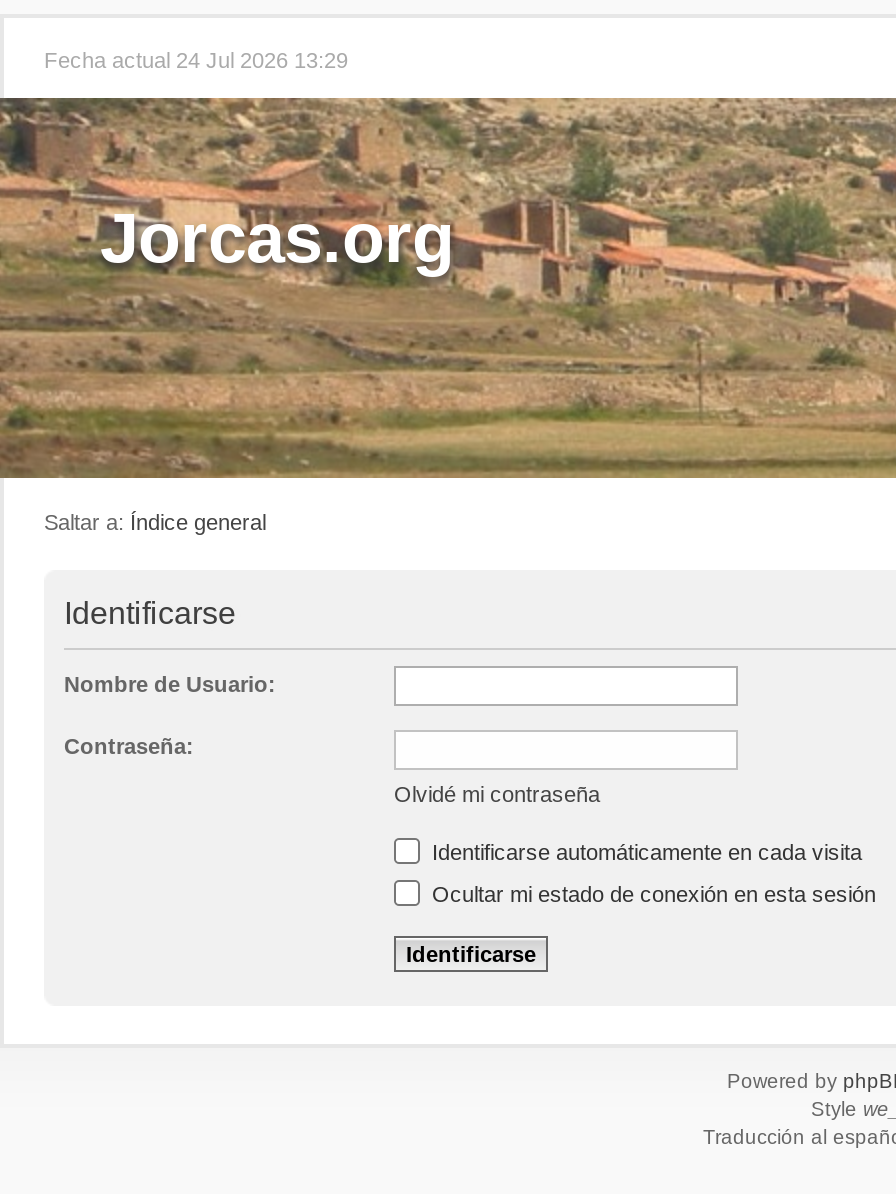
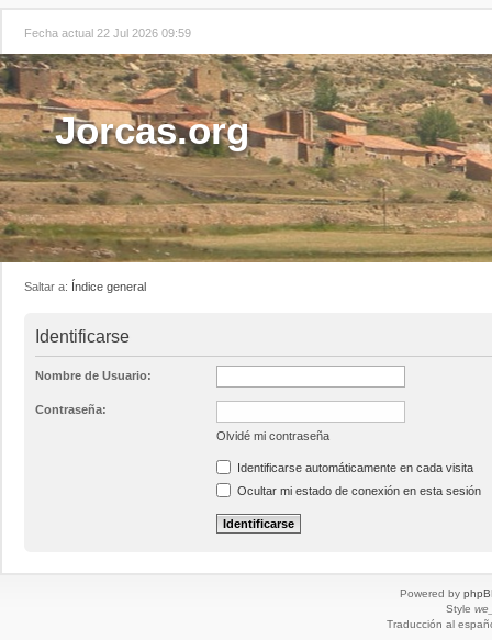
[44,48,348,72] Fecha actual 24 Jul 2026 13:29 -> [24,26,191,40] Fecha actual 22 Jul 2026 09:59

